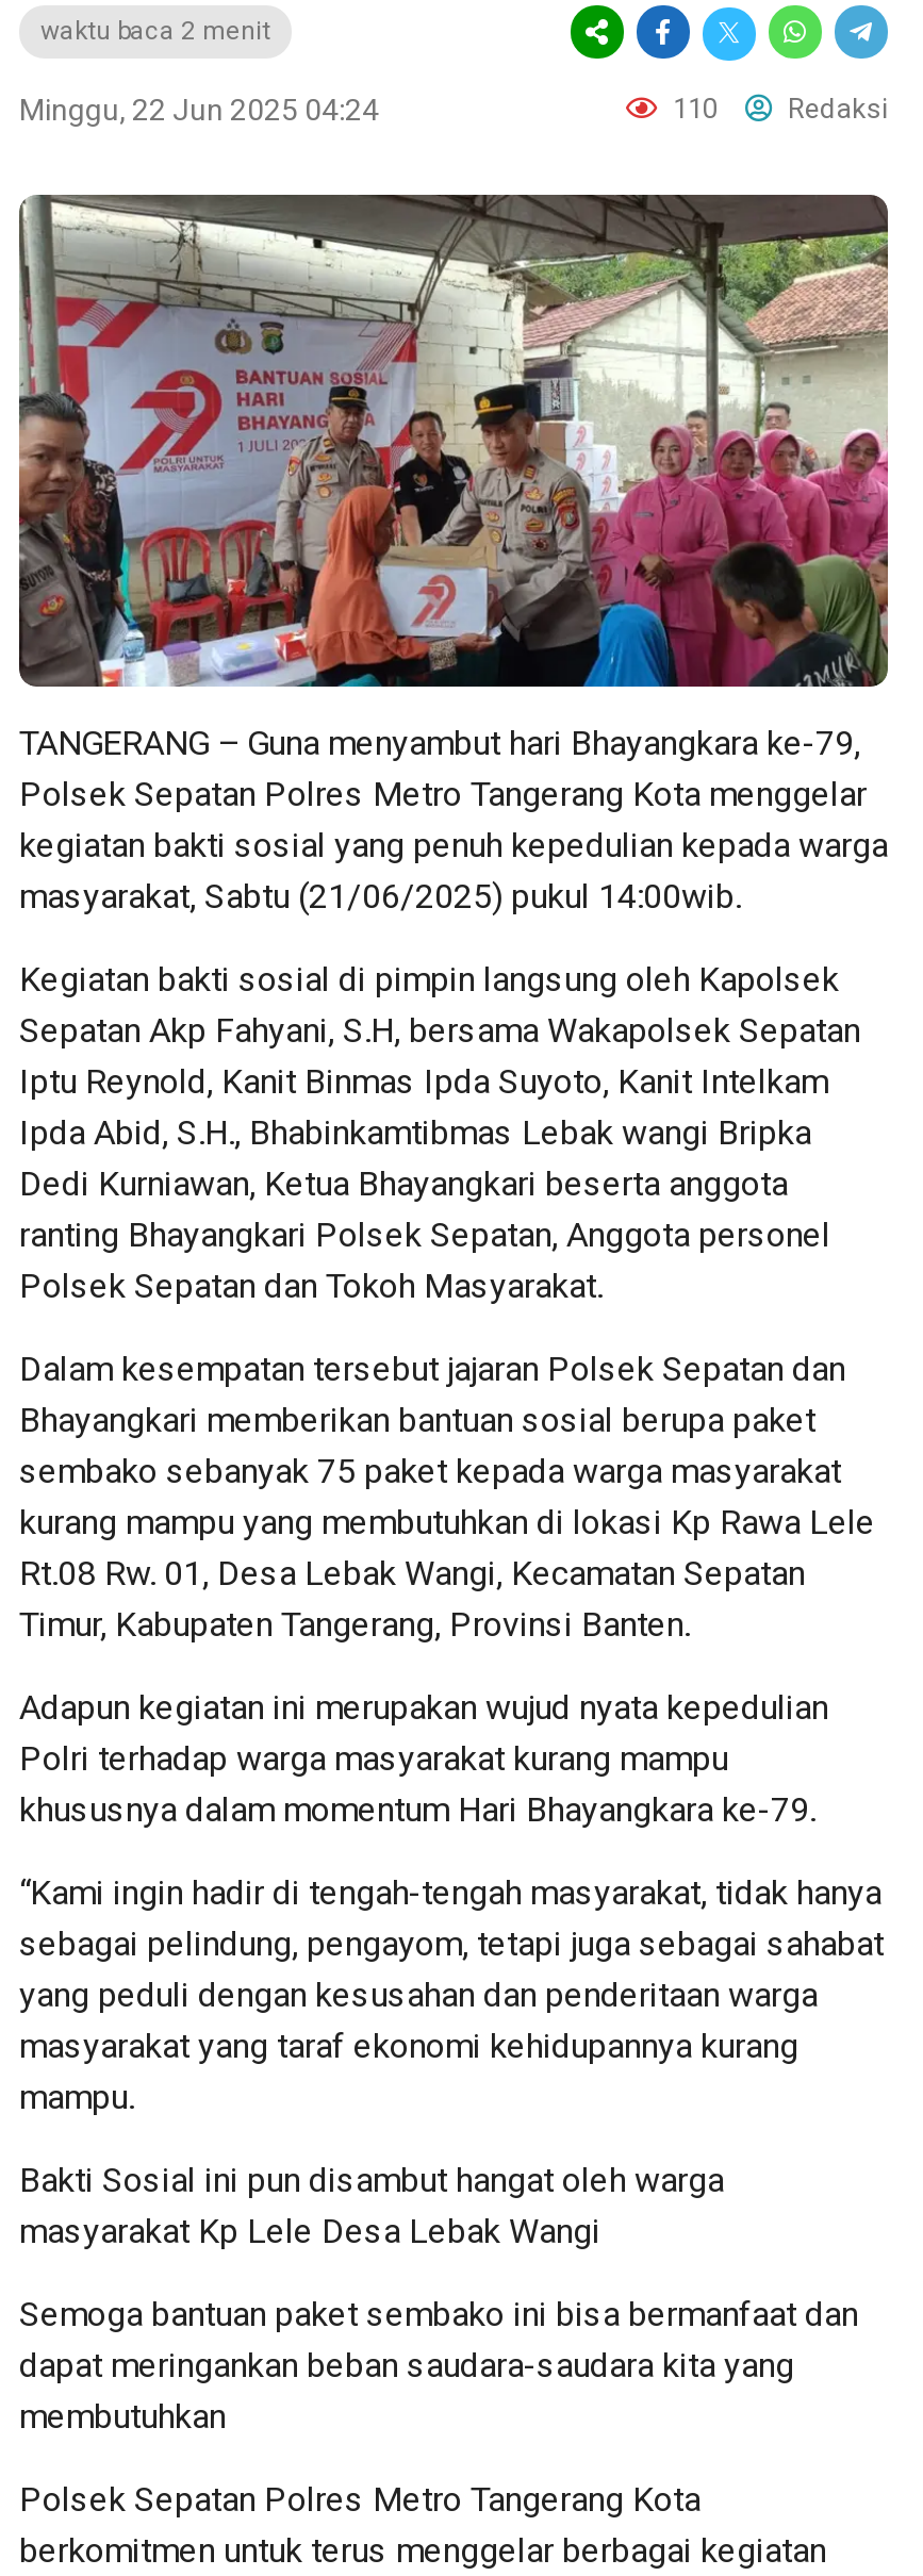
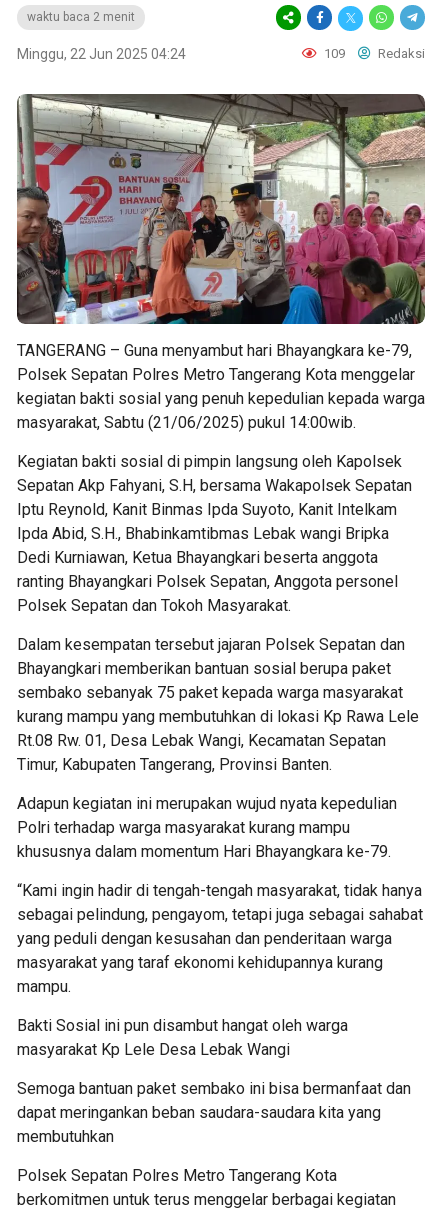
[666,93,888,125] 110 Redaksi -> [321,46,425,61] 109 Redaksi

